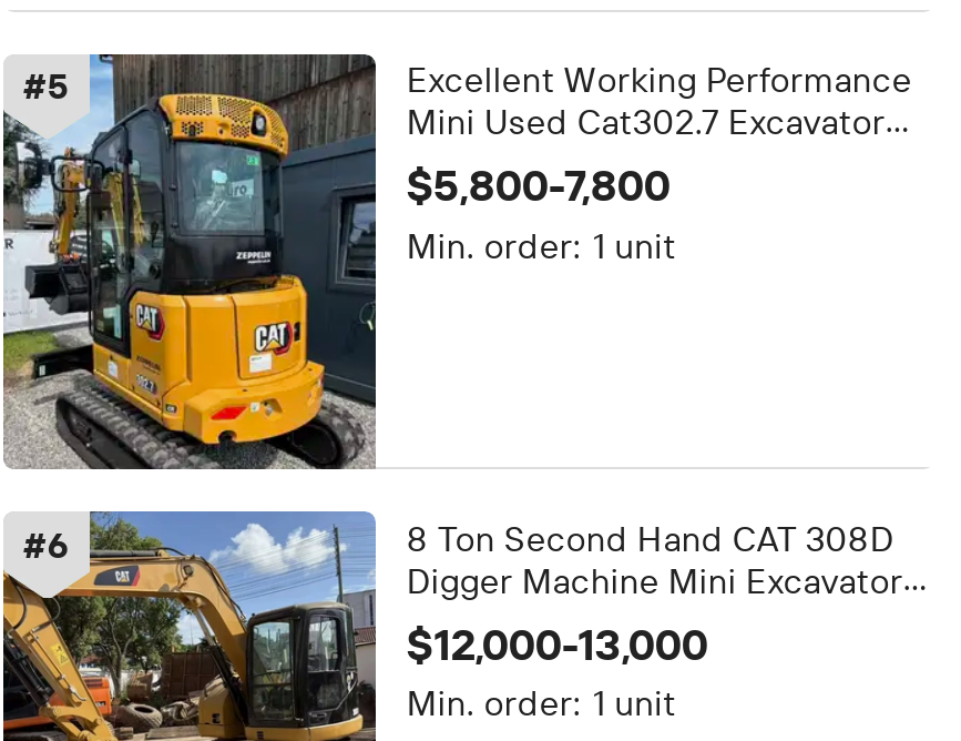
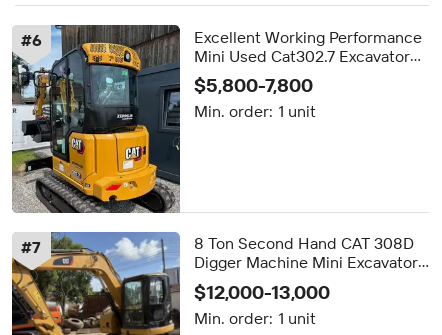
[23,67,70,109] #5 -> [21,31,42,50] #6
[23,525,70,568] #6 -> [21,238,41,257] #7

